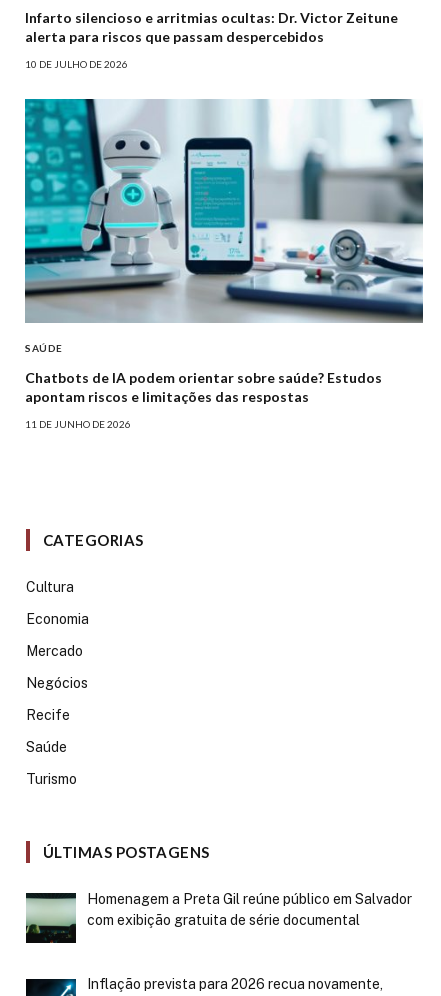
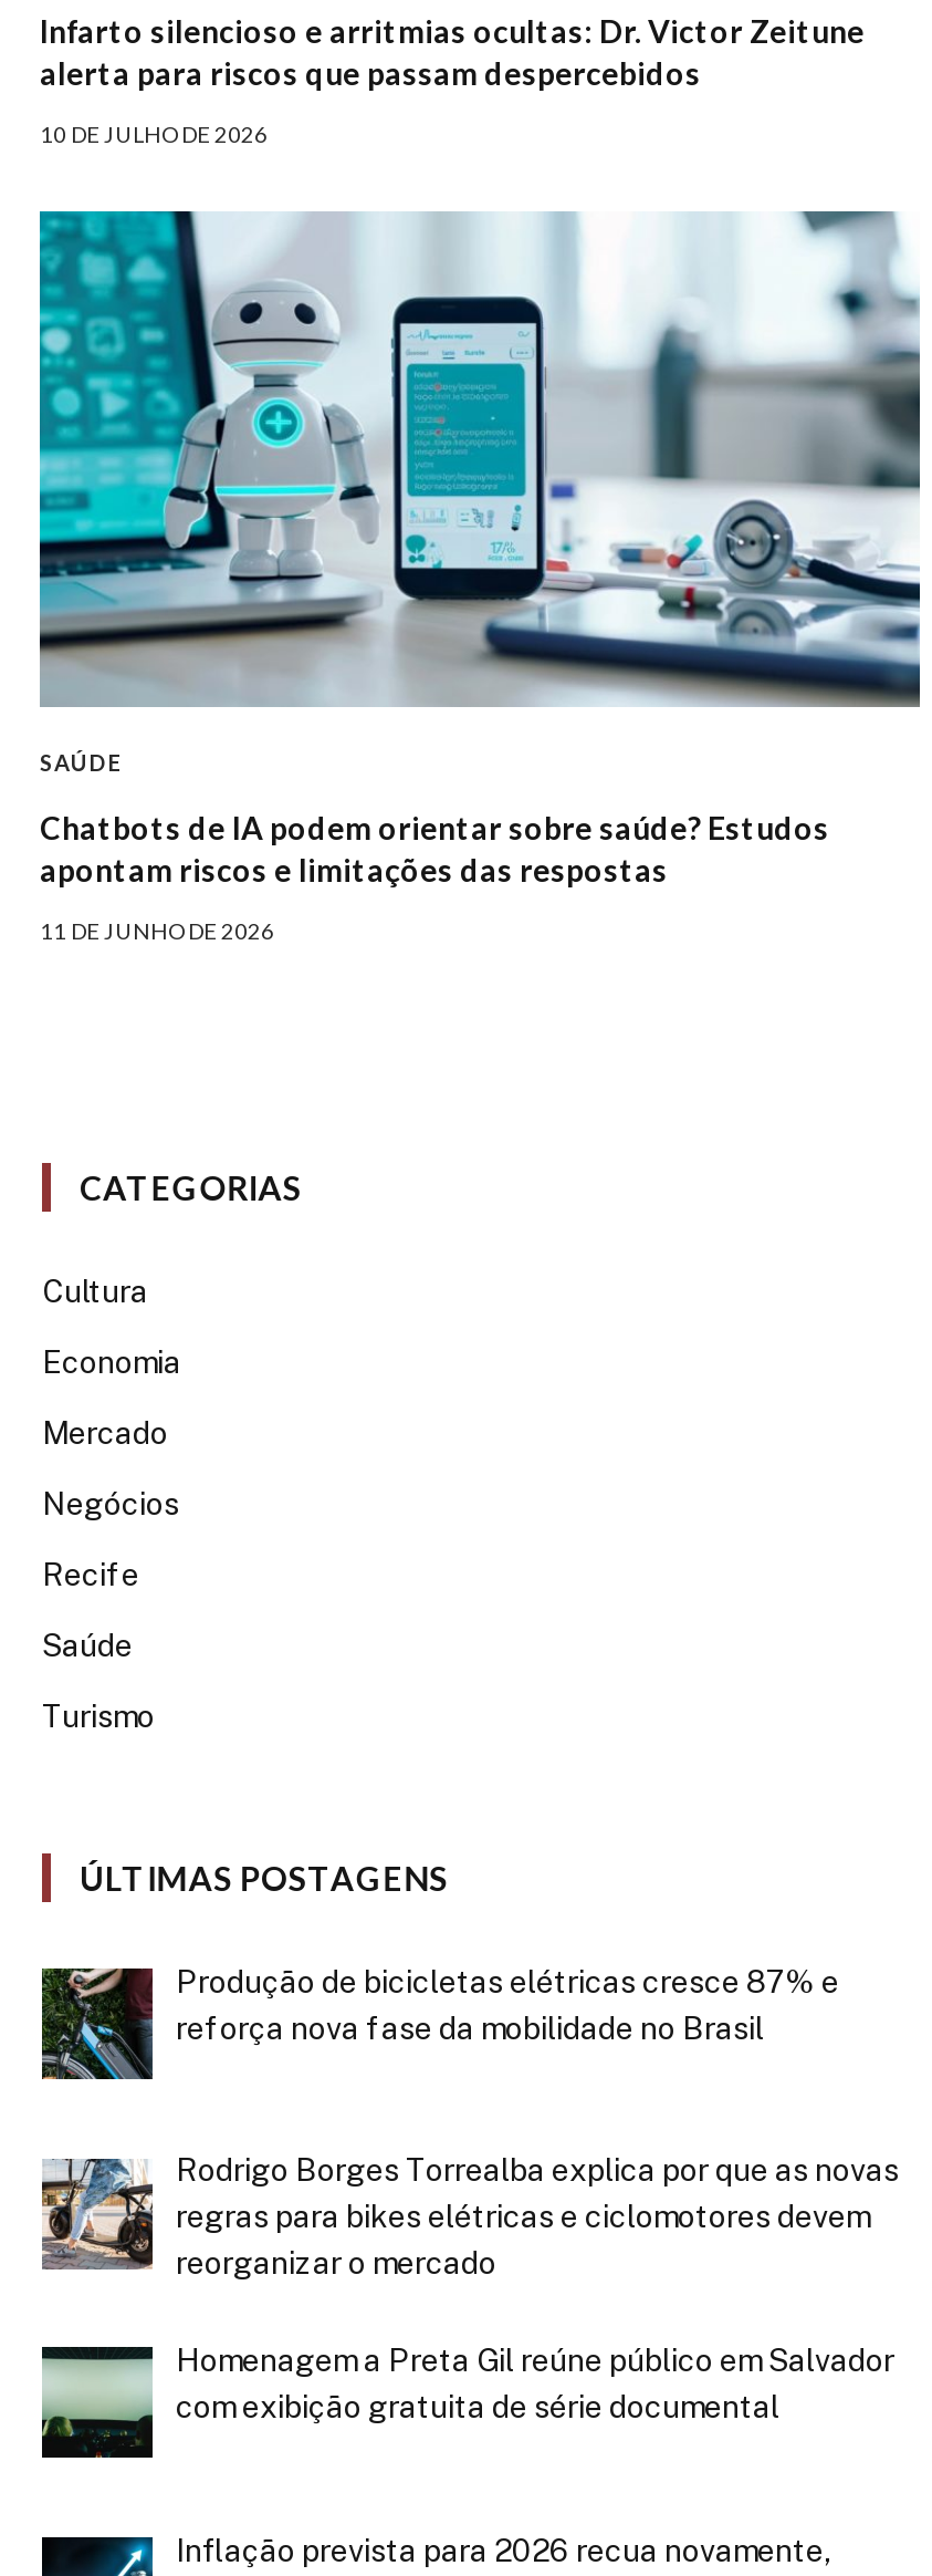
none -> [40,1963,839,2081] [image] | Produção de bicicletas elétricas cresce 87% e | reforça nova fase da mobilidade no Brasil
none -> [40,2153,899,2281] [image] | Rodrigo Borges Torrealba explica por que as novas | regras para bikes elétricas e ciclomotores devem | reorganizar o mercado

